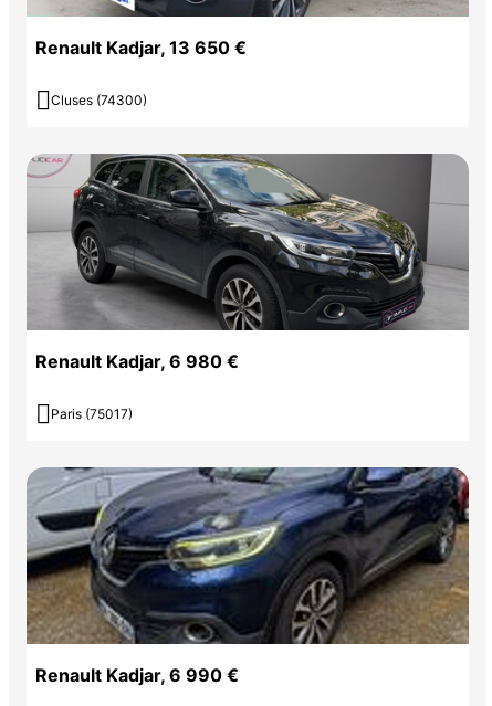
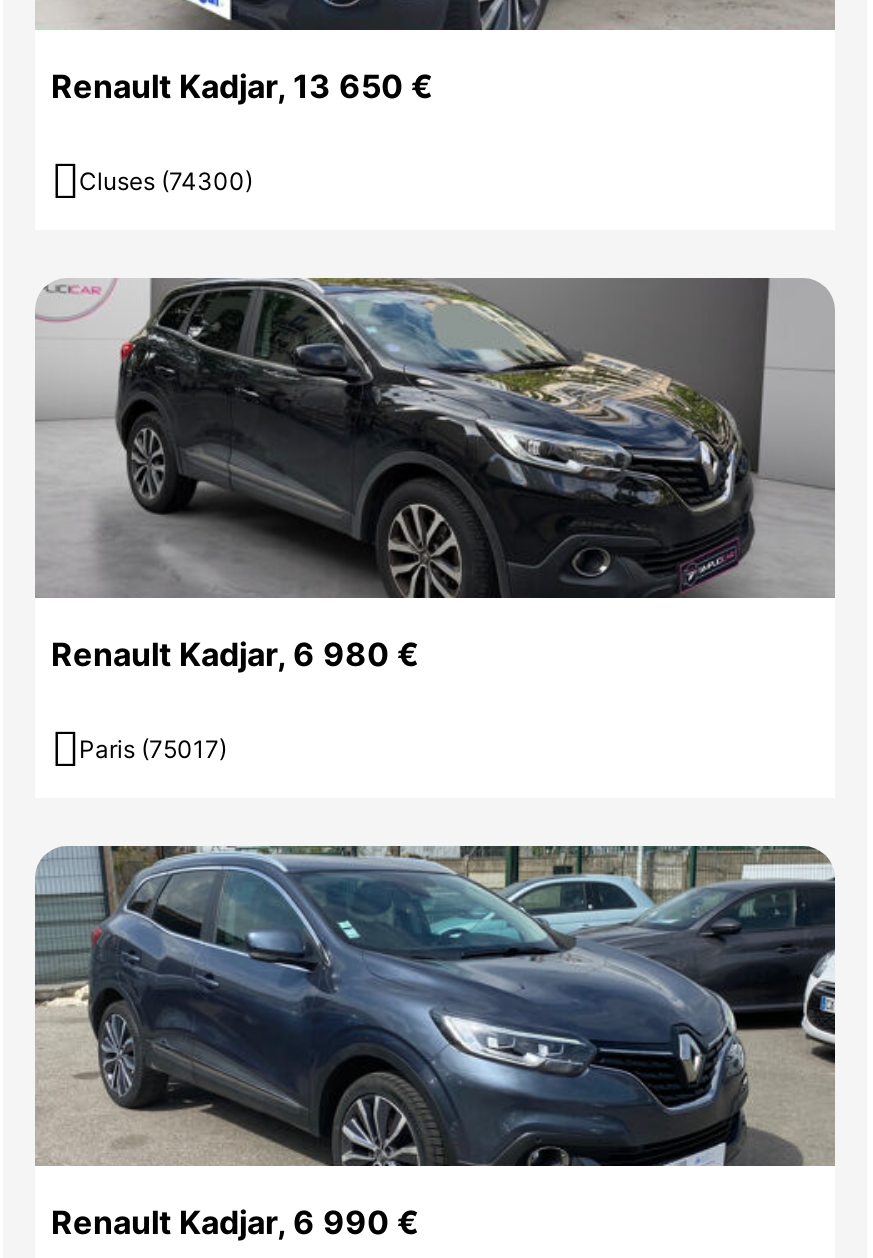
[25,467,470,645] [image] -> [35,844,837,1168] [image]

